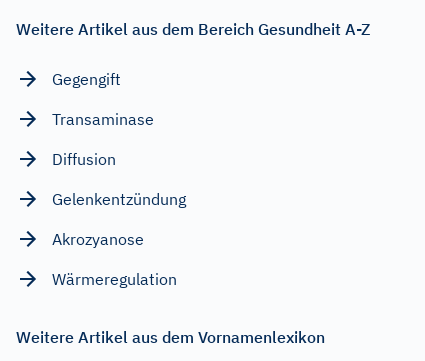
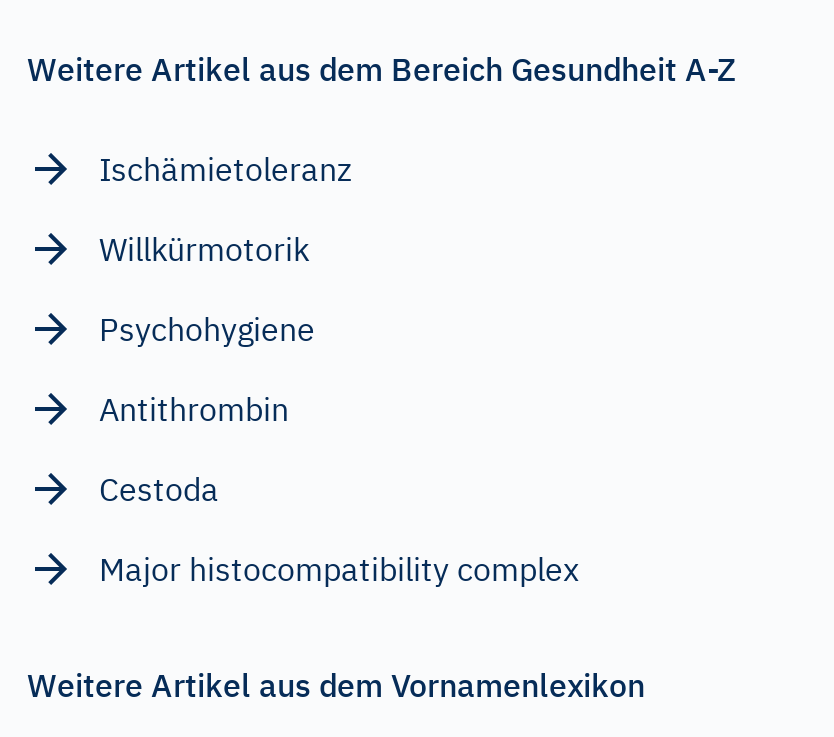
[52,69,121,89] Gegengift -> [99,148,351,188] Ischämietoleranz
[52,109,154,129] Transaminase -> [99,228,309,268] Willkürmotorik
[52,149,116,169] Diffusion -> [99,308,315,348] Psychohygiene
[52,189,186,209] Gelenkentzündung -> [99,388,289,428] Antithrombin
[52,229,144,249] Akrozyanose -> [99,468,219,508] Cestoda
[52,269,177,289] Wärmeregulation -> [99,548,579,588] Major histocompatibility complex

